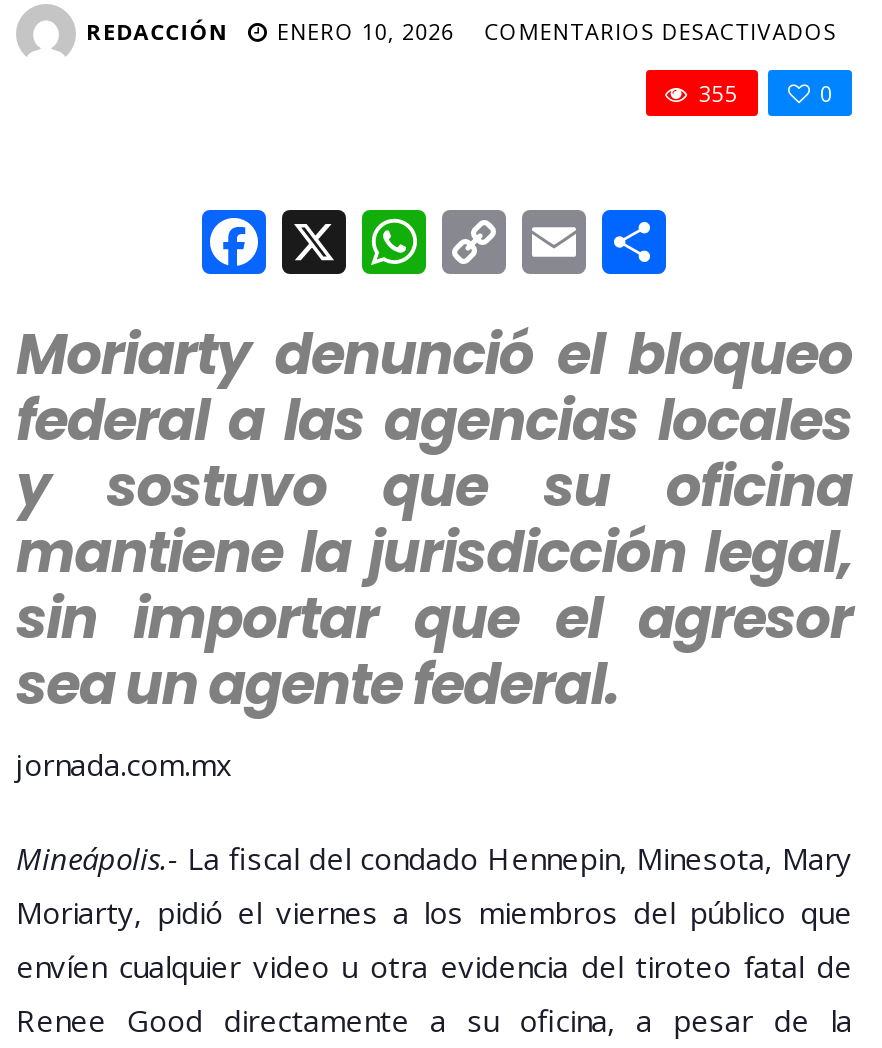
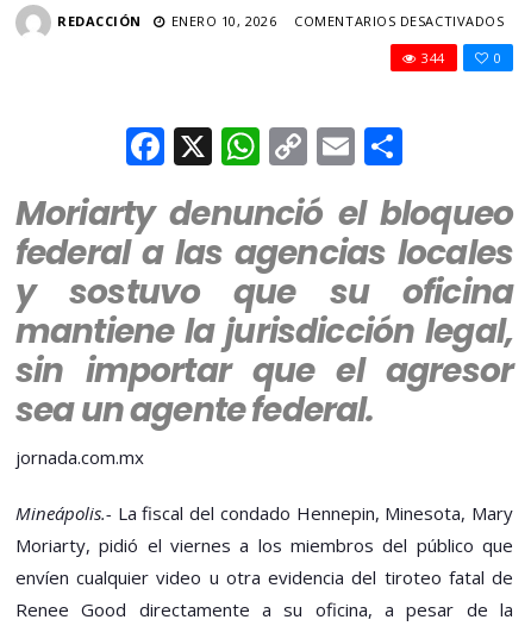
[699,77,738,107] 355 -> [422,48,445,66] 344

